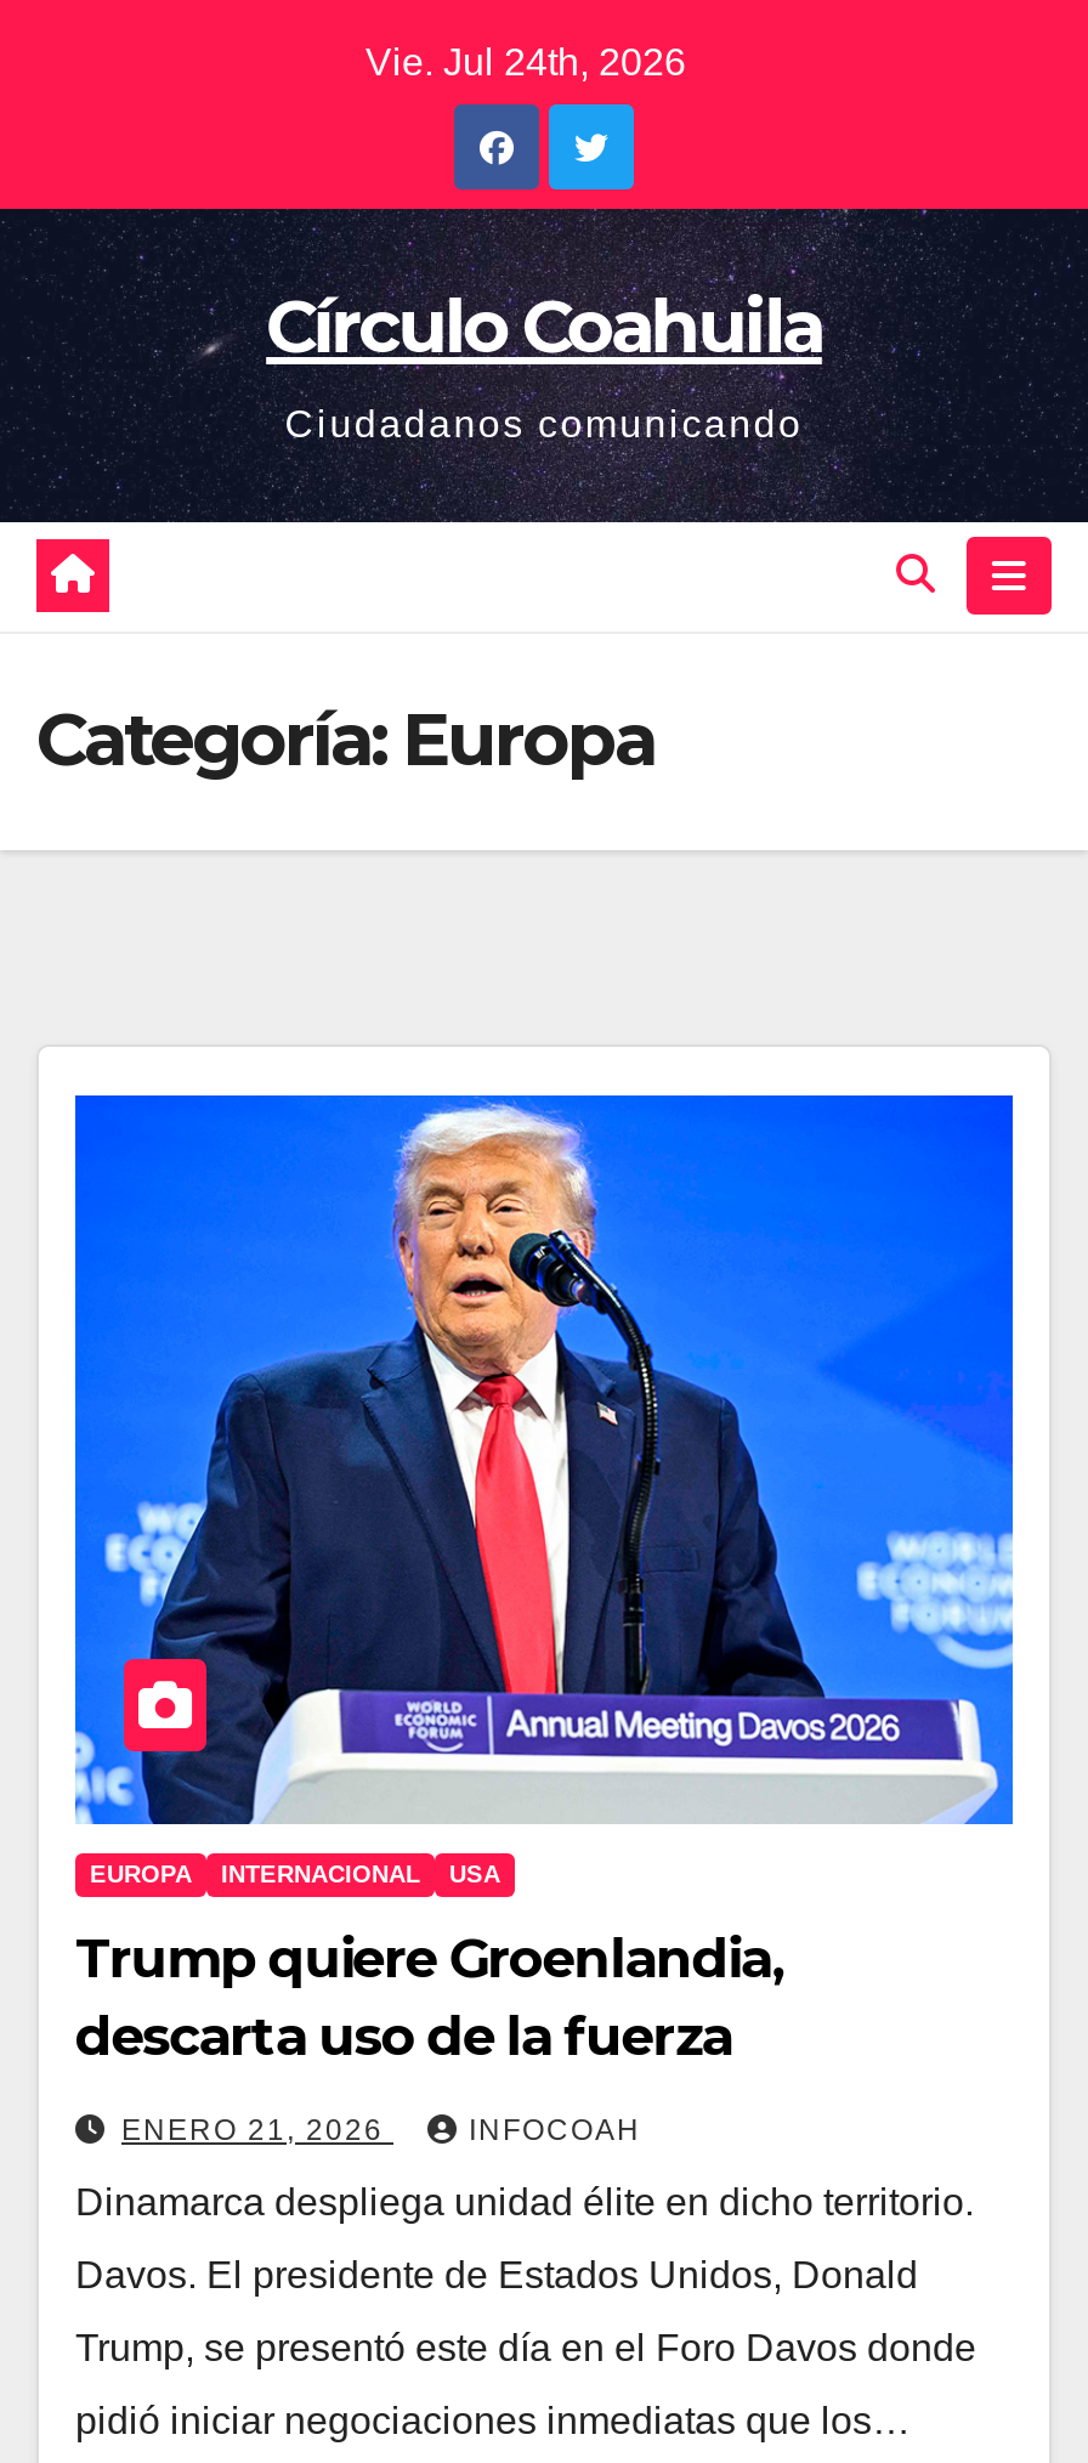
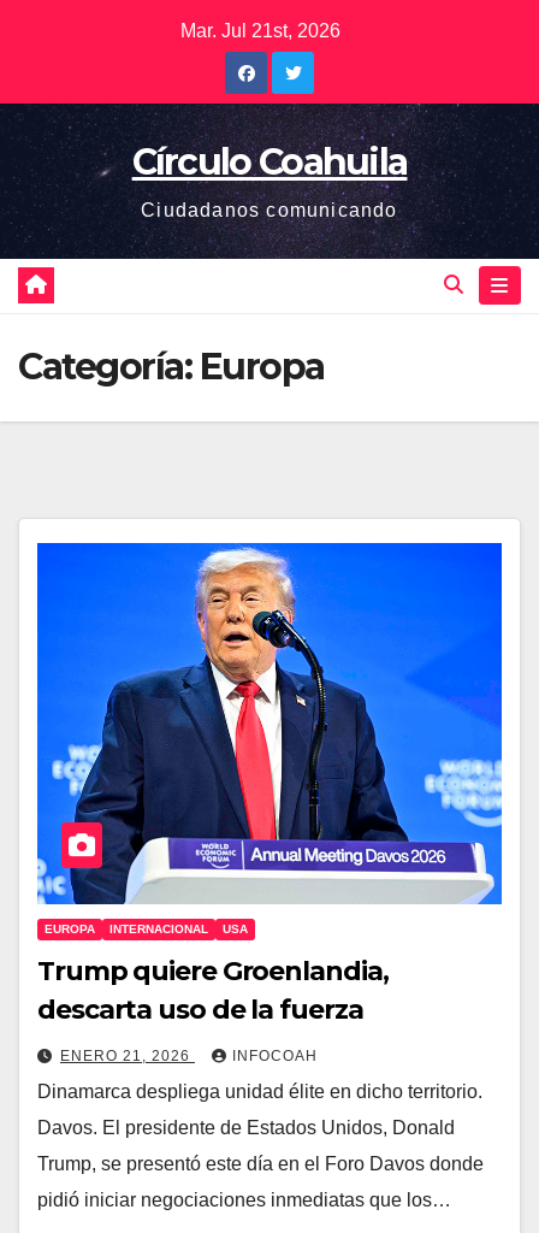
[365,41,686,83] Vie. Jul 24th, 2026 -> [180,20,340,41] Mar. Jul 21st, 2026

